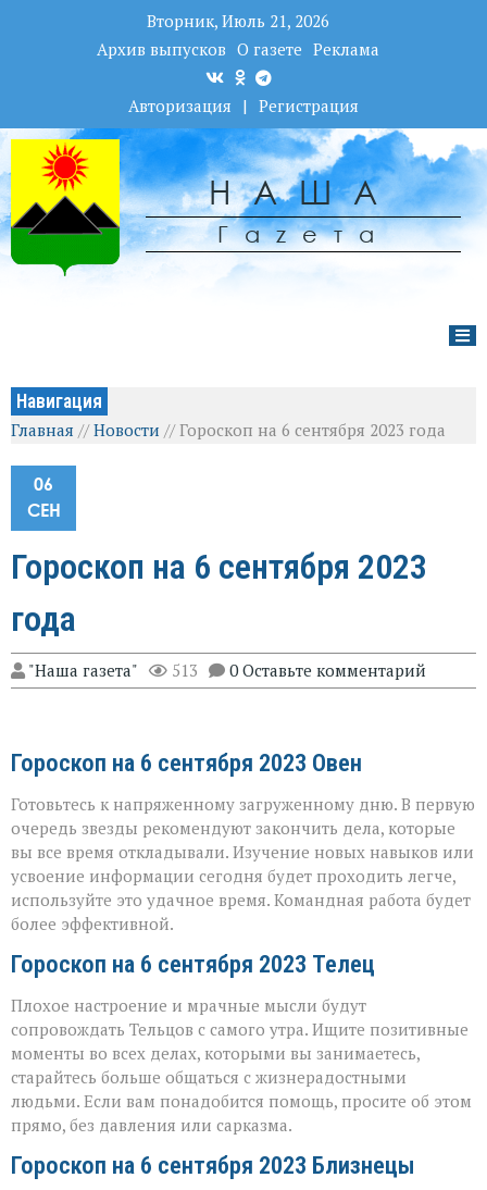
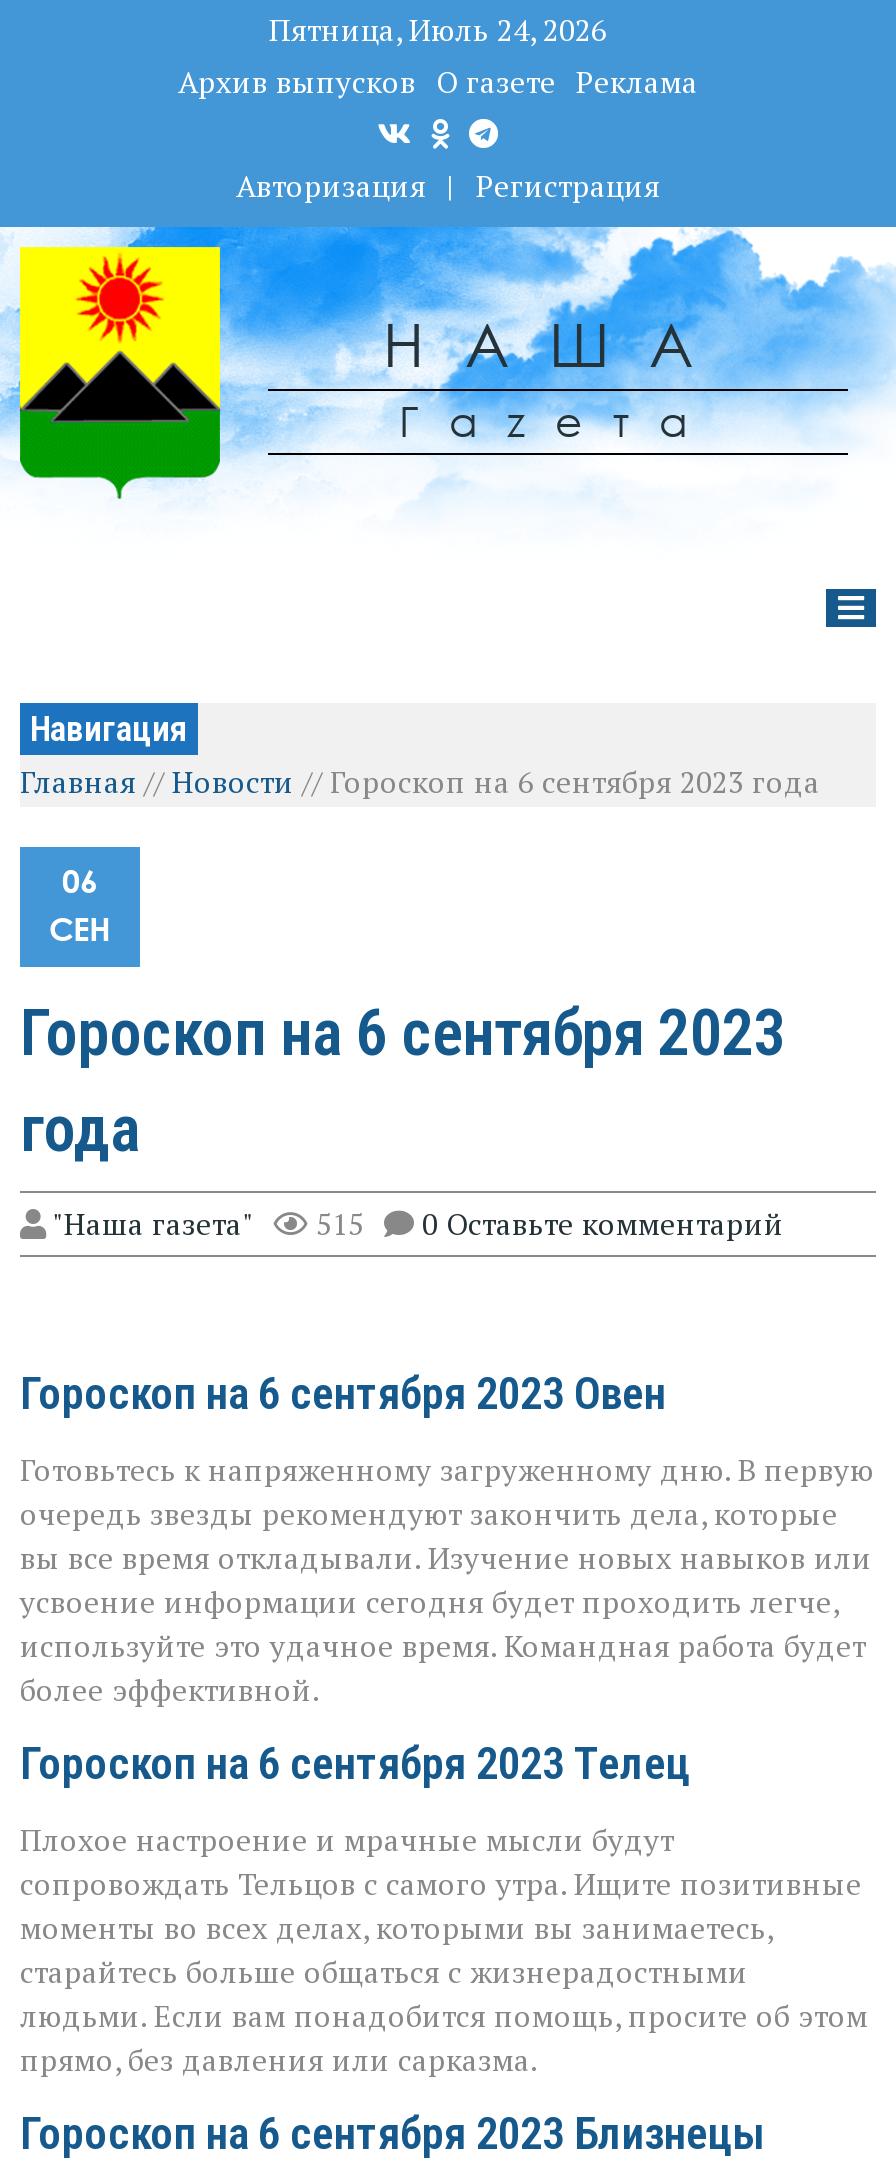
[147,10,329,32] Вторник, Июль 21, 2026 -> [269,9,607,49] Пятница, Июль 24, 2026
[28,659,426,681] "Наша газета" 513 0 Оставьте комментарий -> [52,1203,784,1243] "Наша газета" 515 0 Оставьте комментарий

